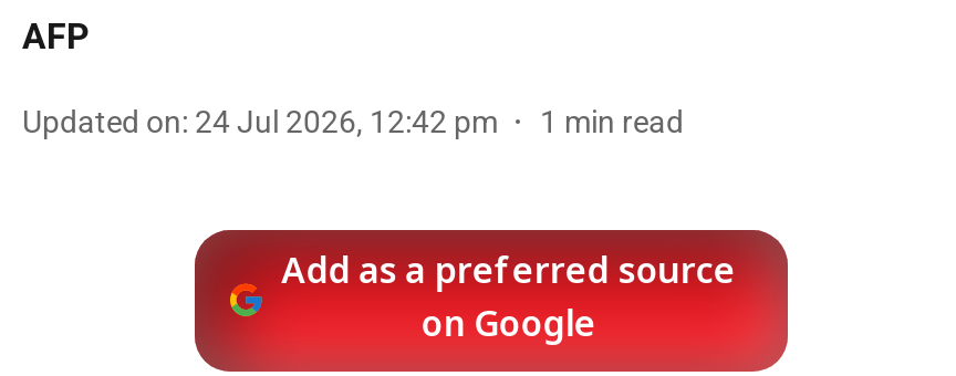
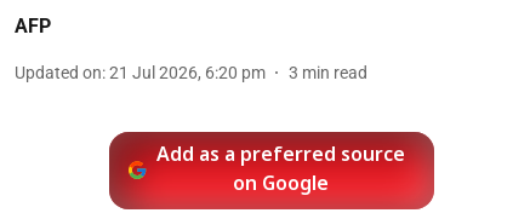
[22,104,498,139] Updated on: 24 Jul 2026, 12:42 pm -> [15,63,266,82] Updated on: 21 Jul 2026, 6:20 pm
[540,104,684,139] 1 min read -> [289,63,367,82] 3 min read

